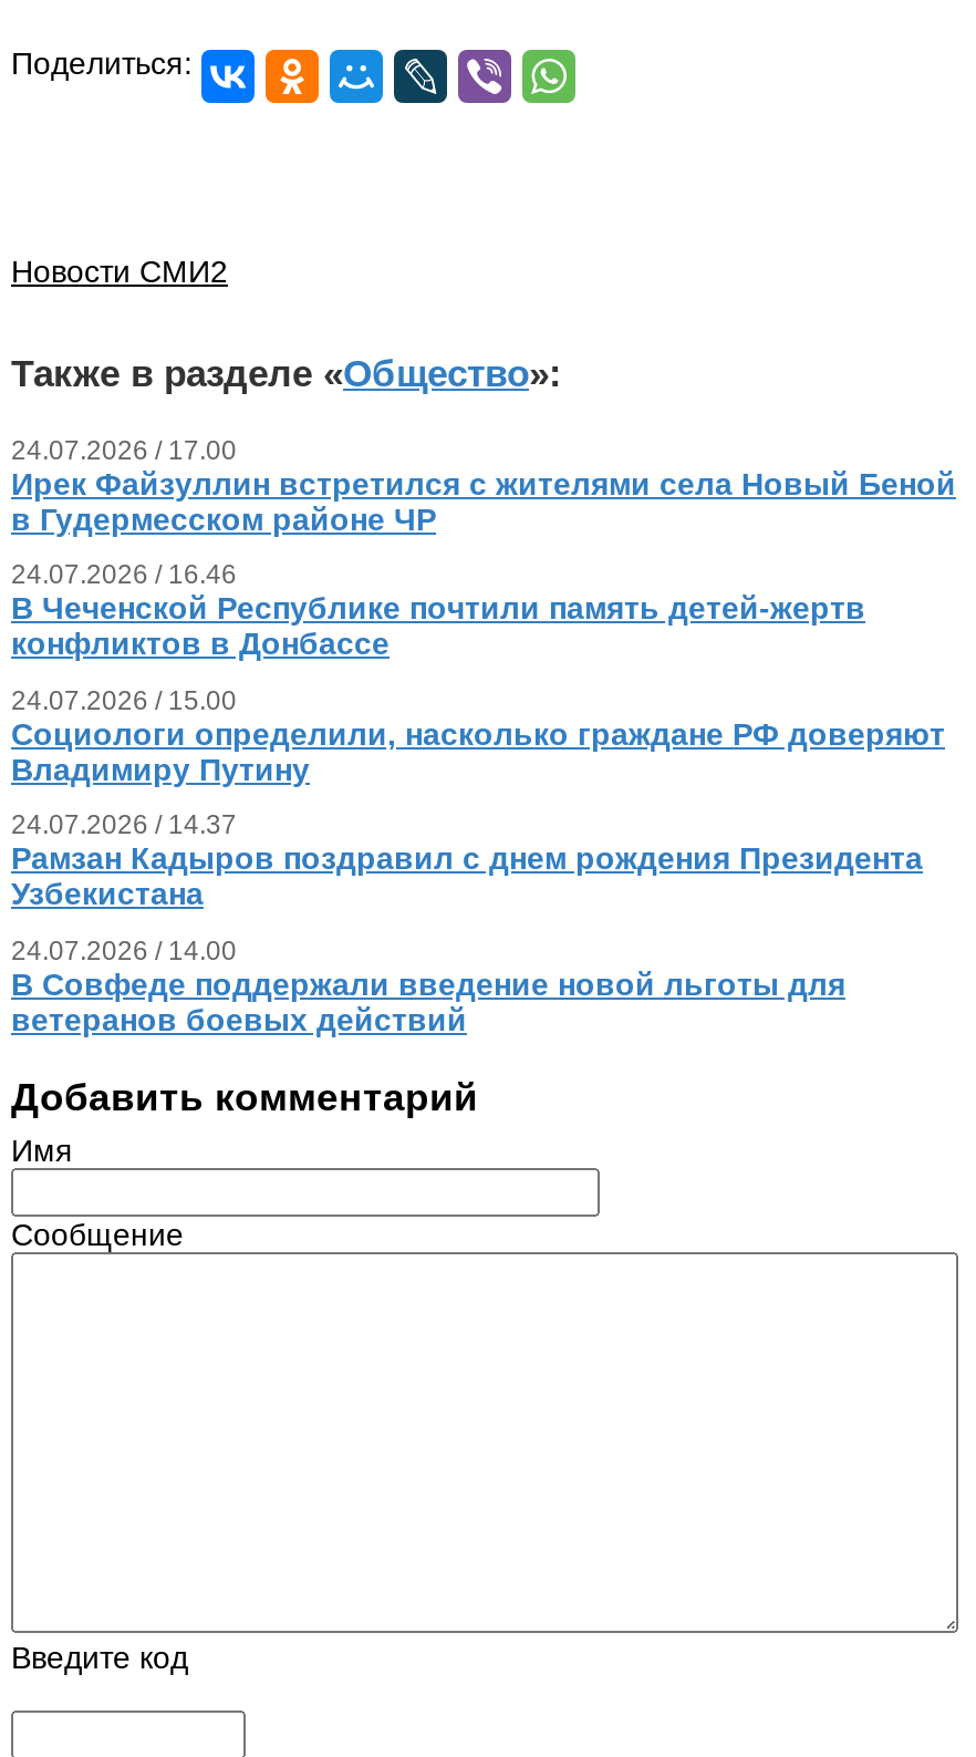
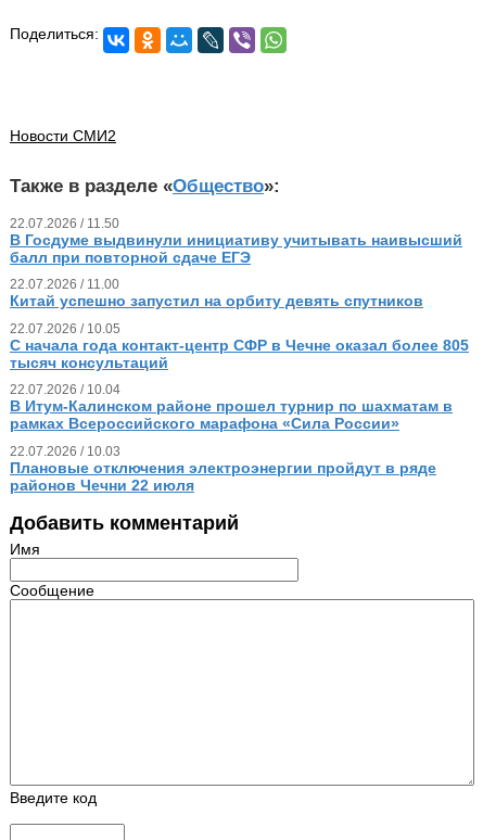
[11,434,956,536] 24.07.2026 / 17.00 | Ирек Файзуллин встретился с жителями села Новый Беной | в Гудермесском районе ЧР -> [10,216,462,266] 22.07.2026 / 11.50 | В Госдуме выдвинули инициативу учитывать наивысший | балл при повторной сдаче ЕГЭ
[11,560,865,661] 24.07.2026 / 16.46 | В Чеченской Республике почтили память детей-жертв | конфликтов в Донбассе -> [10,277,423,310] 22.07.2026 / 11.00 | Китай успешно запустил на орбиту девять спутников
[11,685,945,786] 24.07.2026 / 15.00 | Социологи определили, насколько граждане РФ доверяют | Владимиру Путину -> [10,321,469,371] 22.07.2026 / 10.05 | С начала года контакт-центр СФР в Чечне оказал более 805 | тысяч консультаций
[11,810,923,912] 24.07.2026 / 14.37 | Рамзан Кадыров поздравил с днем рождения Президента | Узбекистана -> [10,382,453,432] 22.07.2026 / 10.04 | В Итум-Калинском районе прошел турнир по шахматам в | рамках Всероссийского марафона «Сила России»
[11,935,845,1037] 24.07.2026 / 14.00 | В Совфеде поддержали введение новой льготы для | ветеранов боевых действий -> [10,444,436,493] 22.07.2026 / 10.03 | Плановые отключения электроэнергии пройдут в ряде | районов Чечни 22 июля

